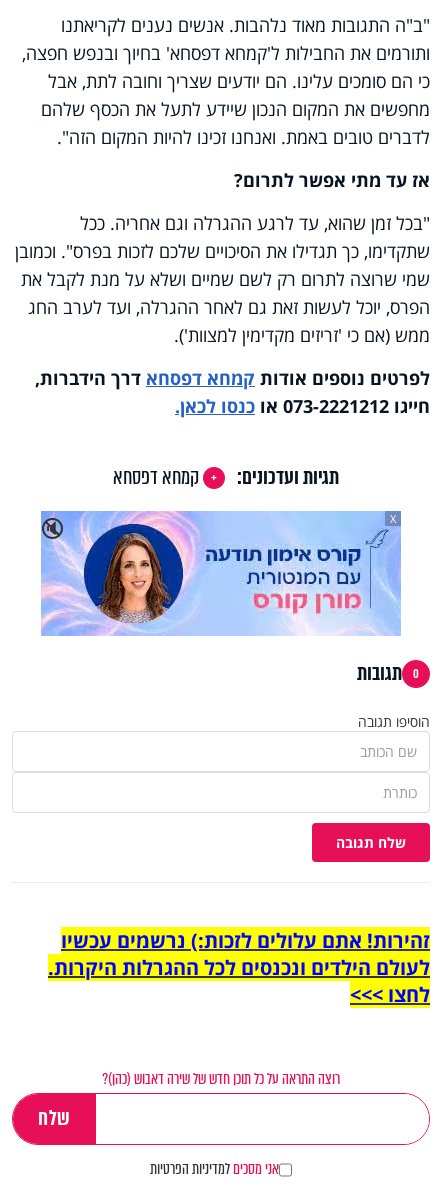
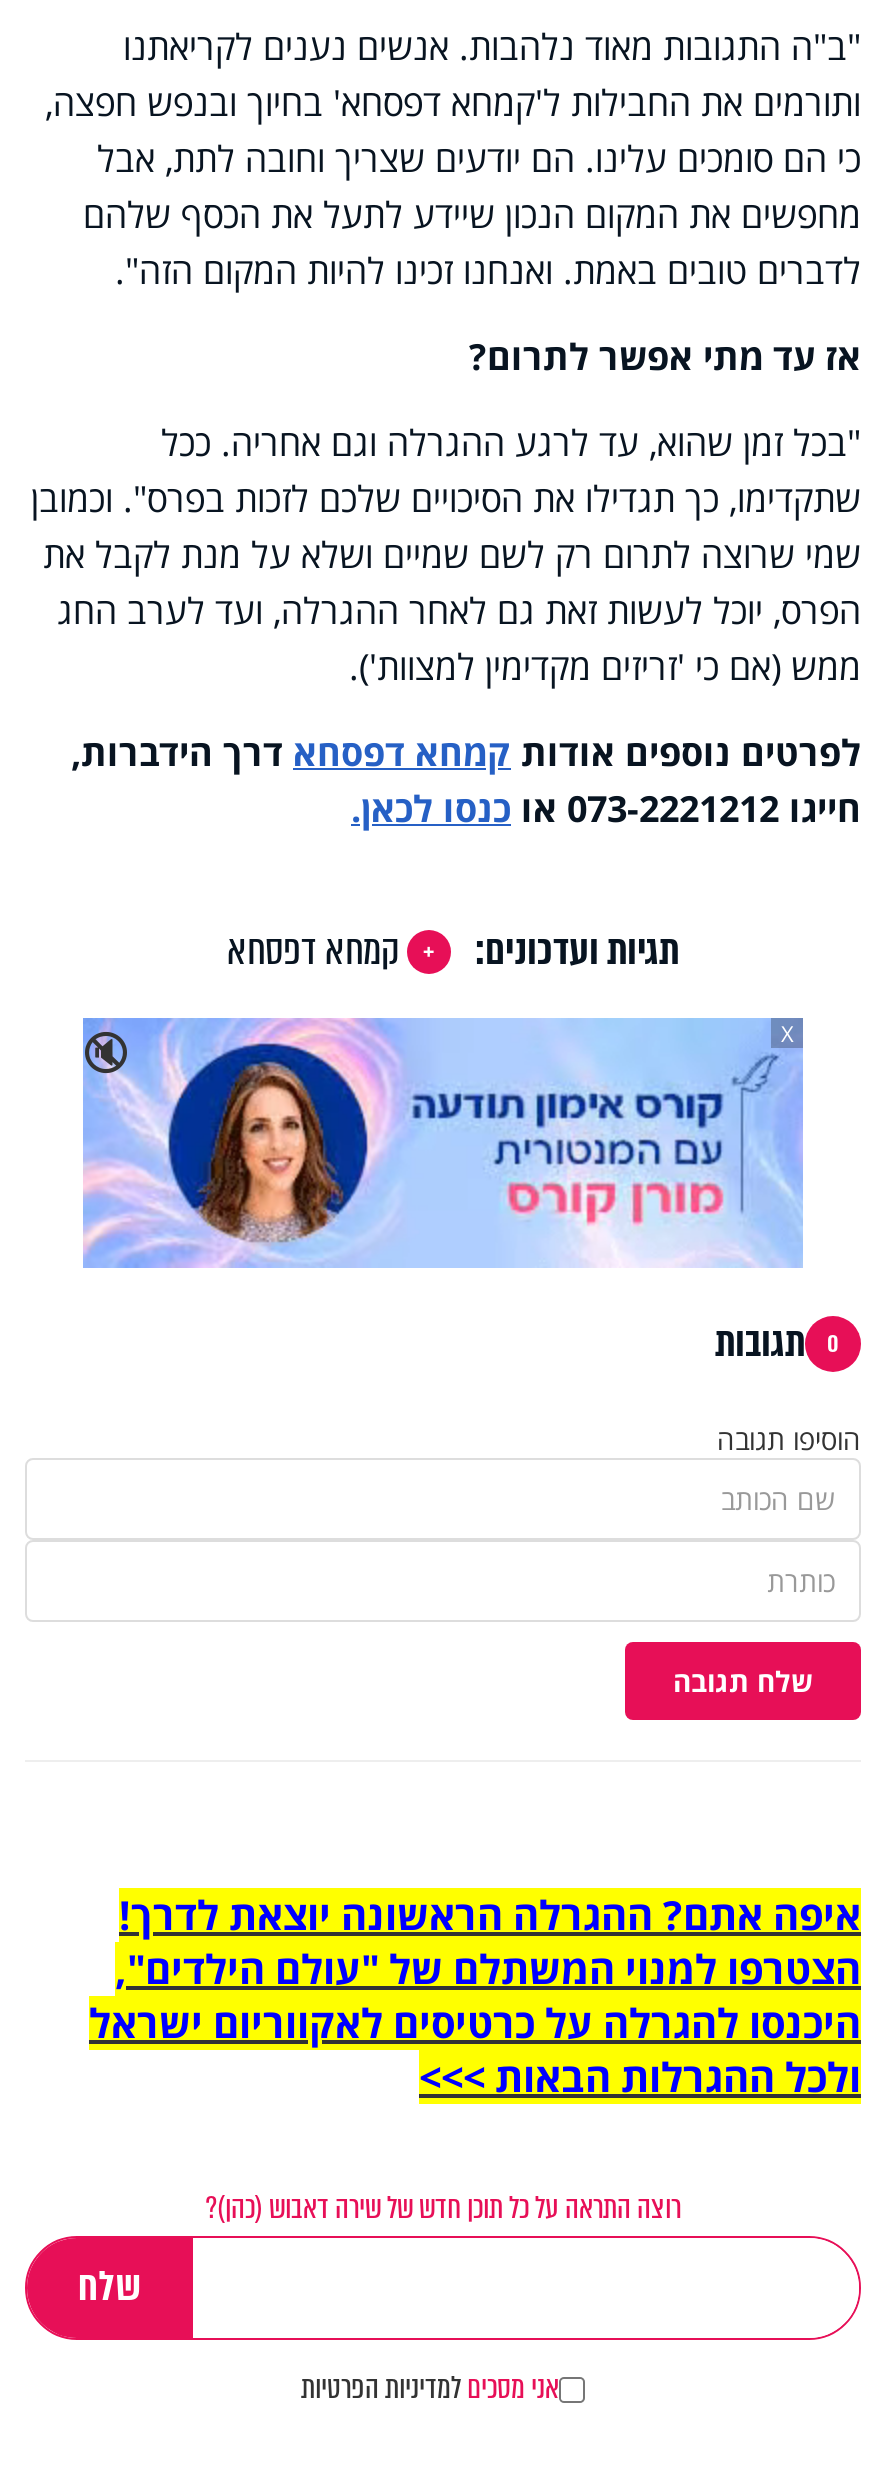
[48,926,430,1007] זהירות! אתם עלולים לזכות:) נרשמים עכשיו | לעולם הילדים ונכנסים לכל ההגרלות היקרות. | לחצו >>> -> [89,1887,861,2103] איפה אתם? ההגרלה הראשונה יוצאת לדרך! | הצטרפו למנוי המשתלם של "עולם הילדים", | היכנסו להגרלה על כרטיסים לאקווריום ישראל | ולכל ההגרלות הבאות >>>

